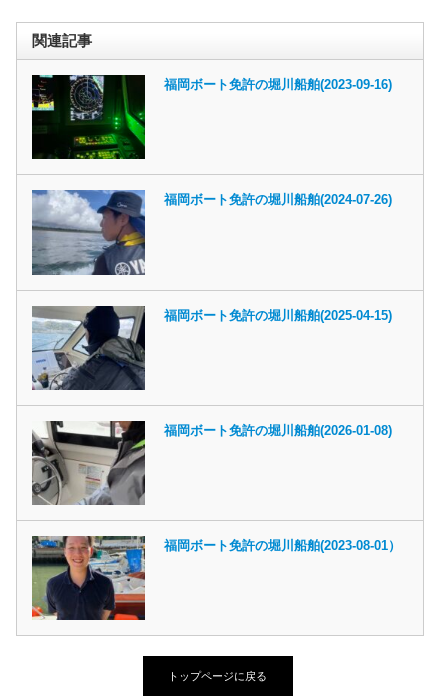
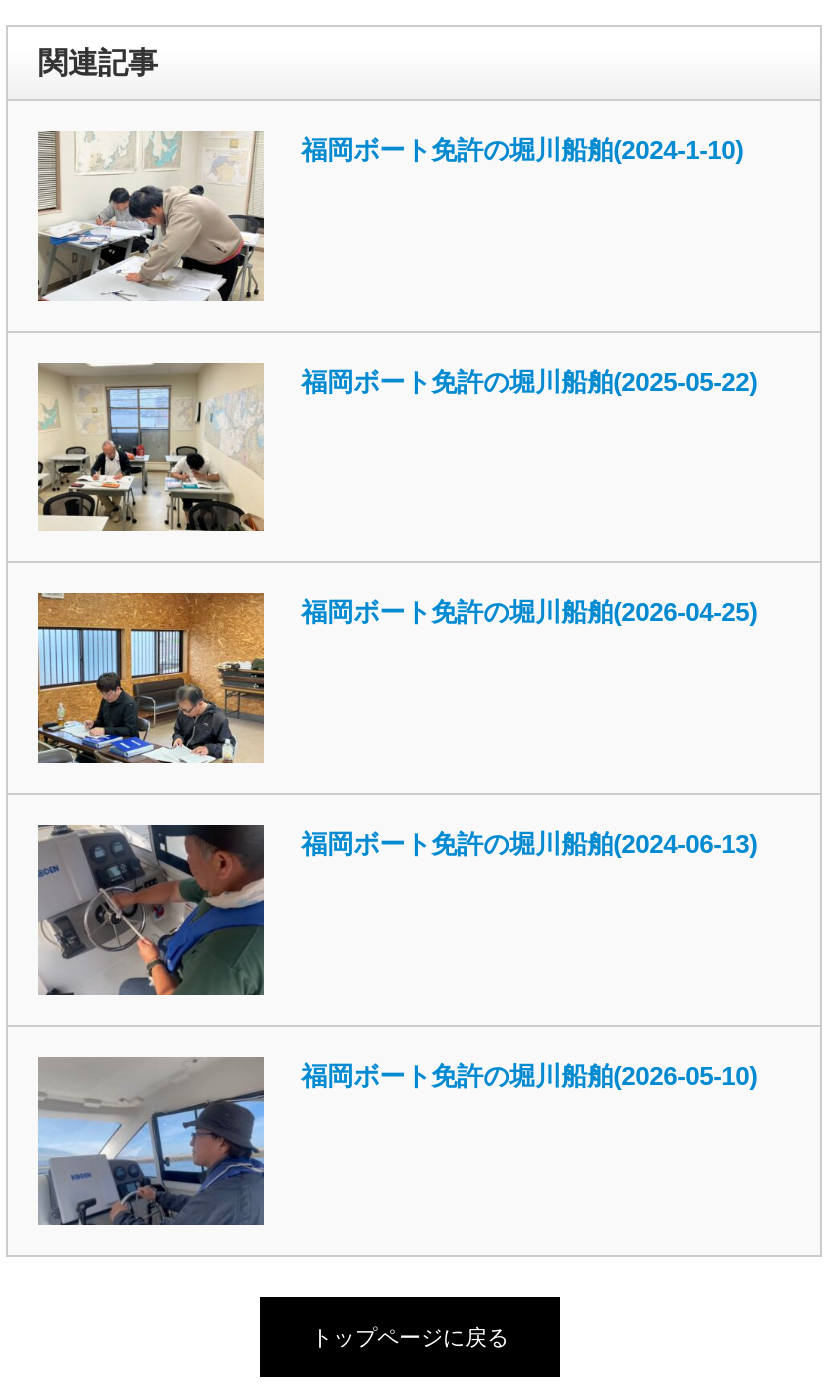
[31,74,392,160] [image] | 福岡ボート免許の堀川船舶(2023-09-16) -> [36,131,743,303] [image] | 福岡ボート免許の堀川船舶(2024-1-10)
[31,190,392,276] [image] | 福岡ボート免許の堀川船舶(2024-07-26) -> [38,363,757,531] [image] | 福岡ボート免許の堀川船舶(2025-05-22)
[32,305,392,391] [image] | 福岡ボート免許の堀川船舶(2025-04-15) -> [36,591,757,765] [image] | 福岡ボート免許の堀川船舶(2026-04-25)
[32,420,392,505] [image] | 福岡ボート免許の堀川船舶(2026-01-08) -> [38,823,757,995] [image] | 福岡ボート免許の堀川船舶(2024-06-13)
[31,536,401,621] [image] | 福岡ボート免許の堀川船舶(2023-08-01） -> [38,1057,757,1227] [image] | 福岡ボート免許の堀川船舶(2026-05-10)

